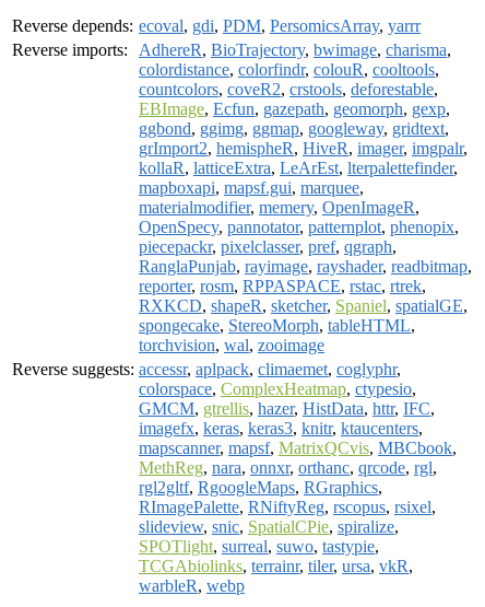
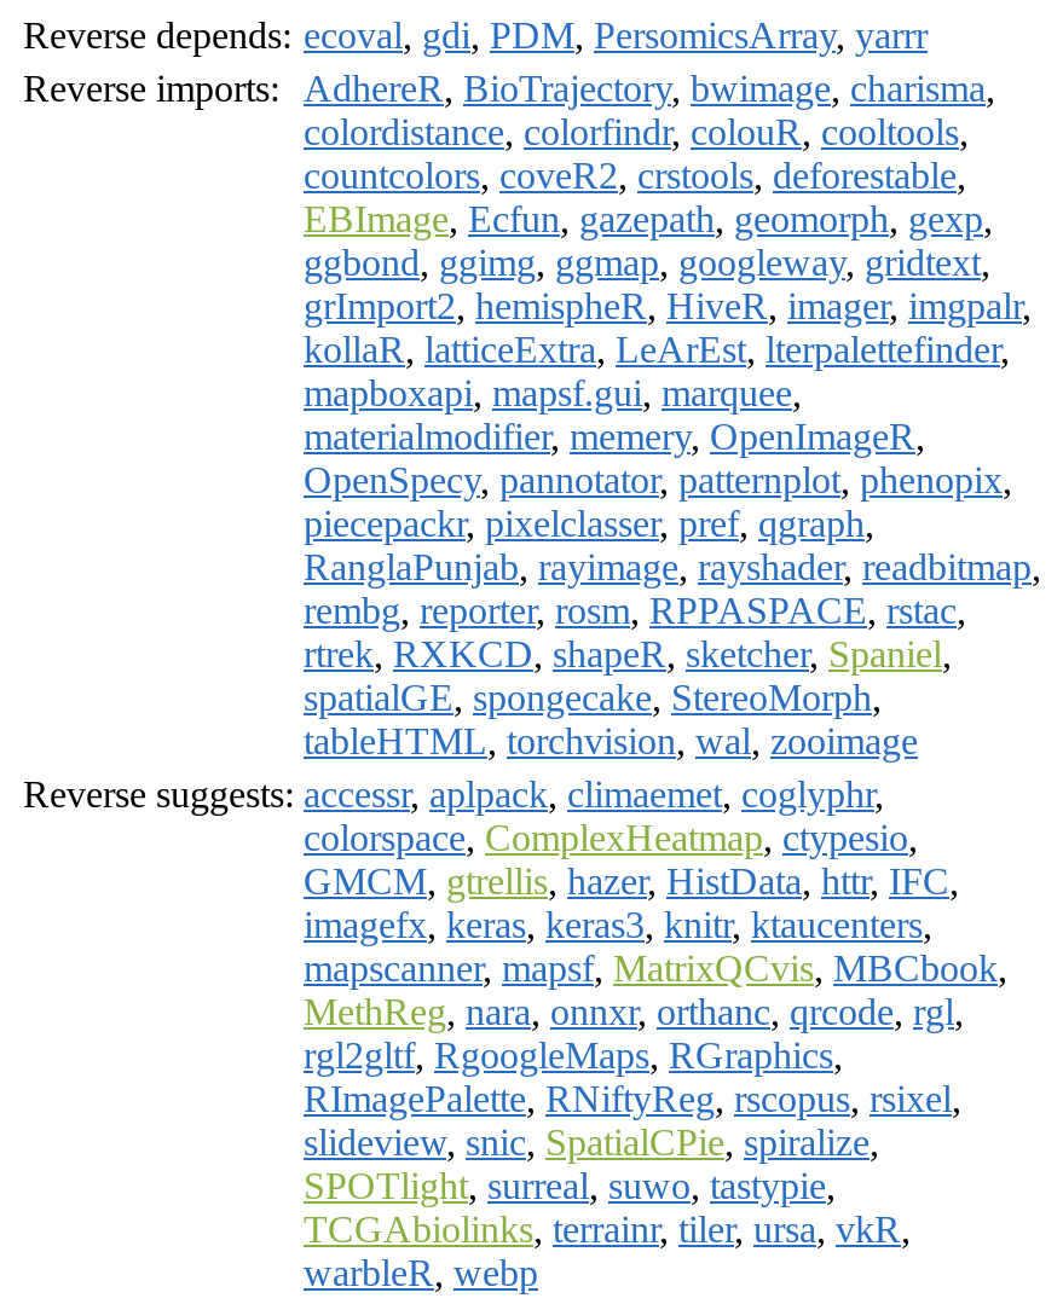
[139,277,468,354] reporter, rosm, RPPASPACE, rstac, rtrek, | RXKCD, shapeR, sketcher, Spaniel, spatialGE, | spongecake, StereoMorph, tableHTML, | torchvision, wal, zooimage -> [304,590,966,761] rembg, reporter, rosm, RPPASPACE, rstac, | rtrek,RXKCD, shapeR, sketcher, Spaniel, | spatialGE, spongecake, StereoMorph, | tableHTML, torchvision, wal, zooimage

